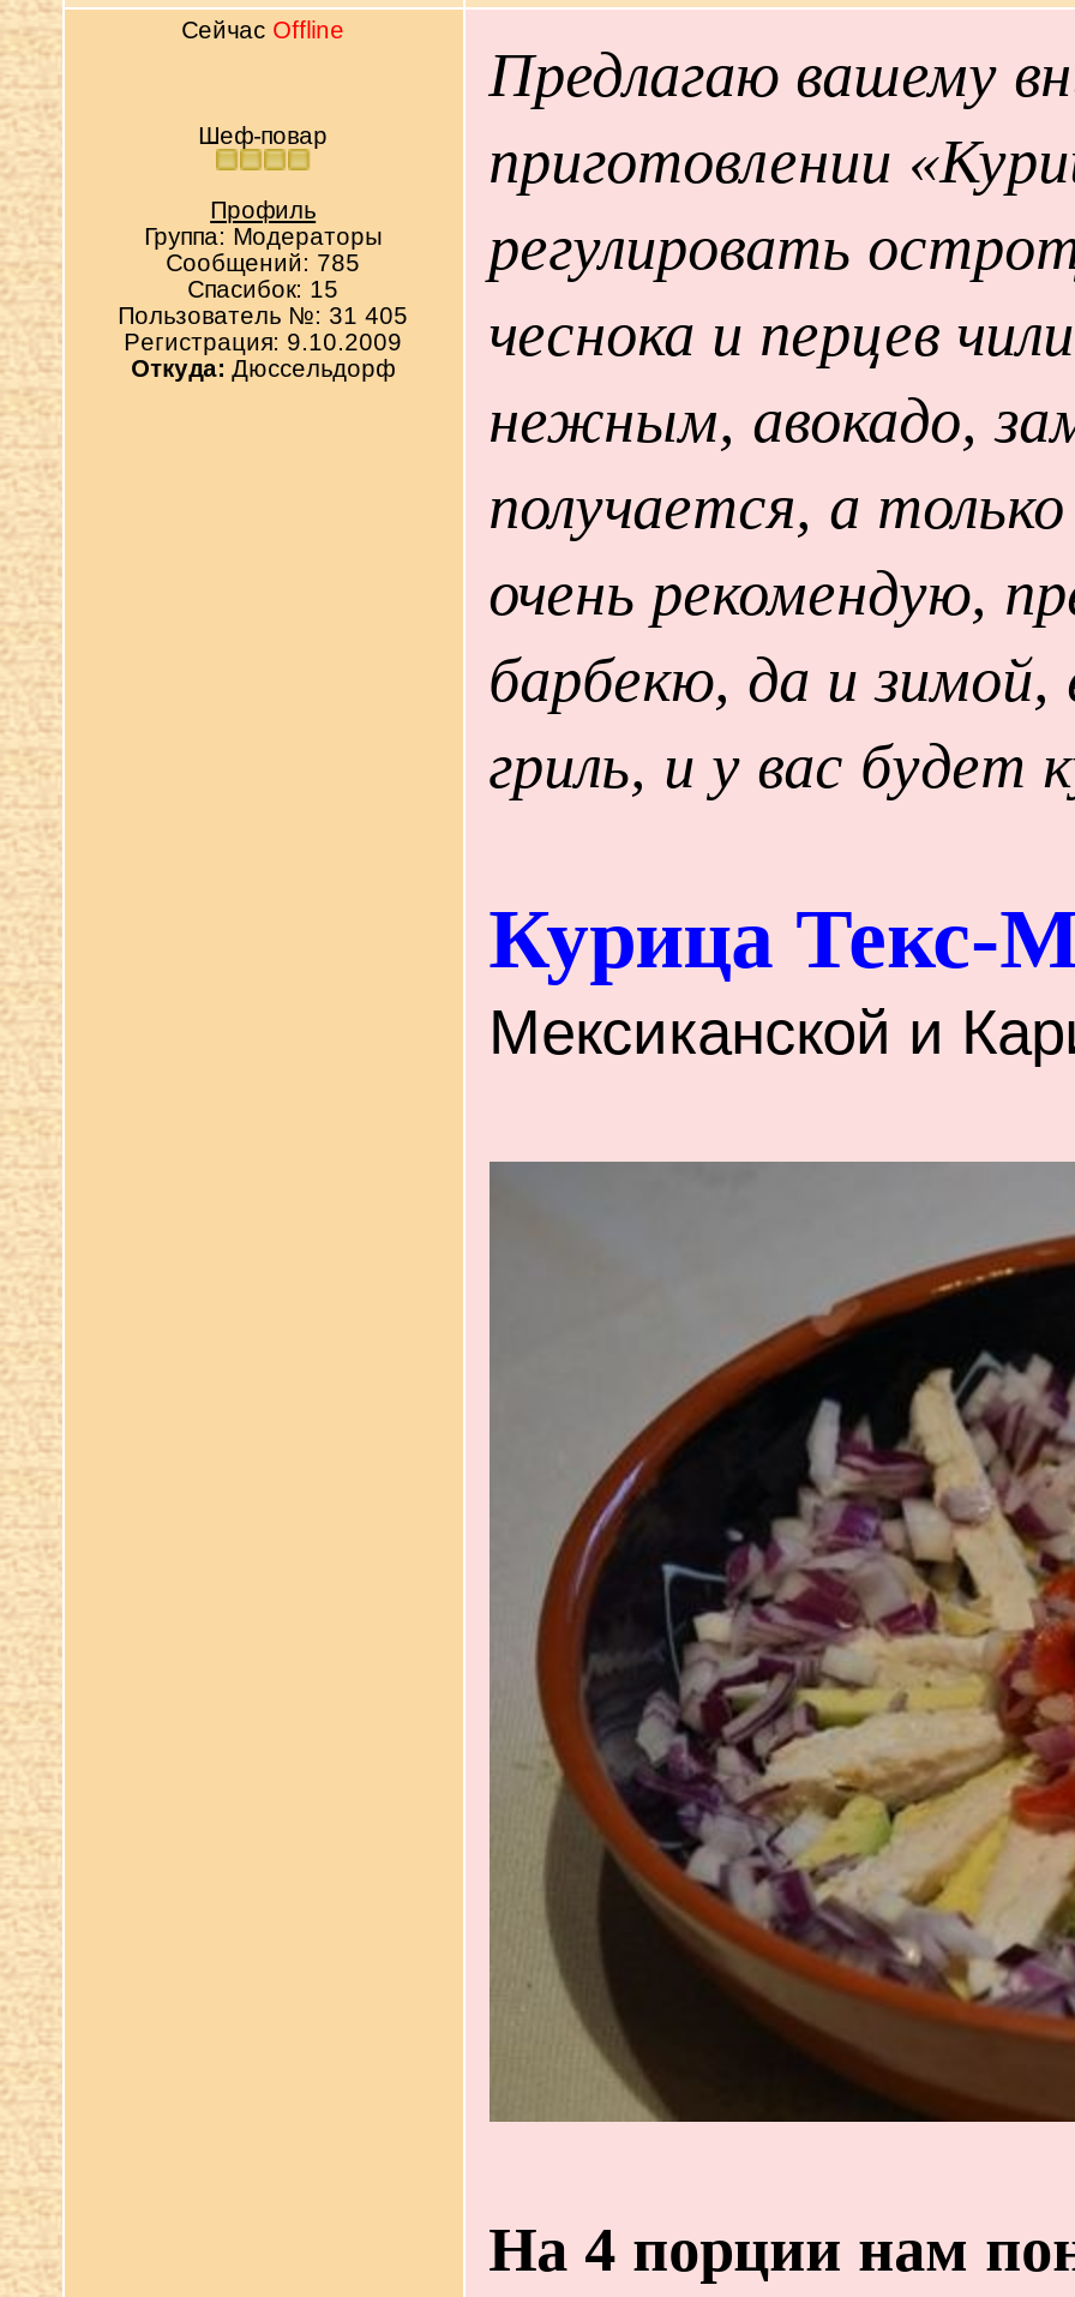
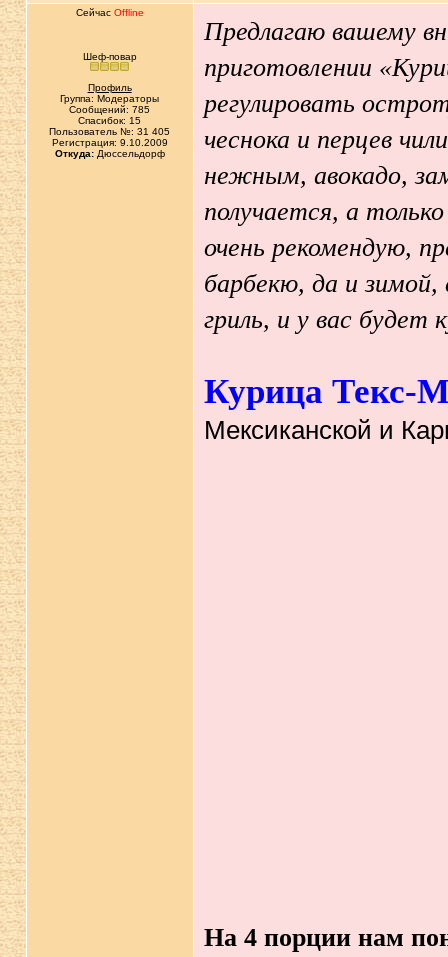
[487,1159,1068,2124] [image] -> none

